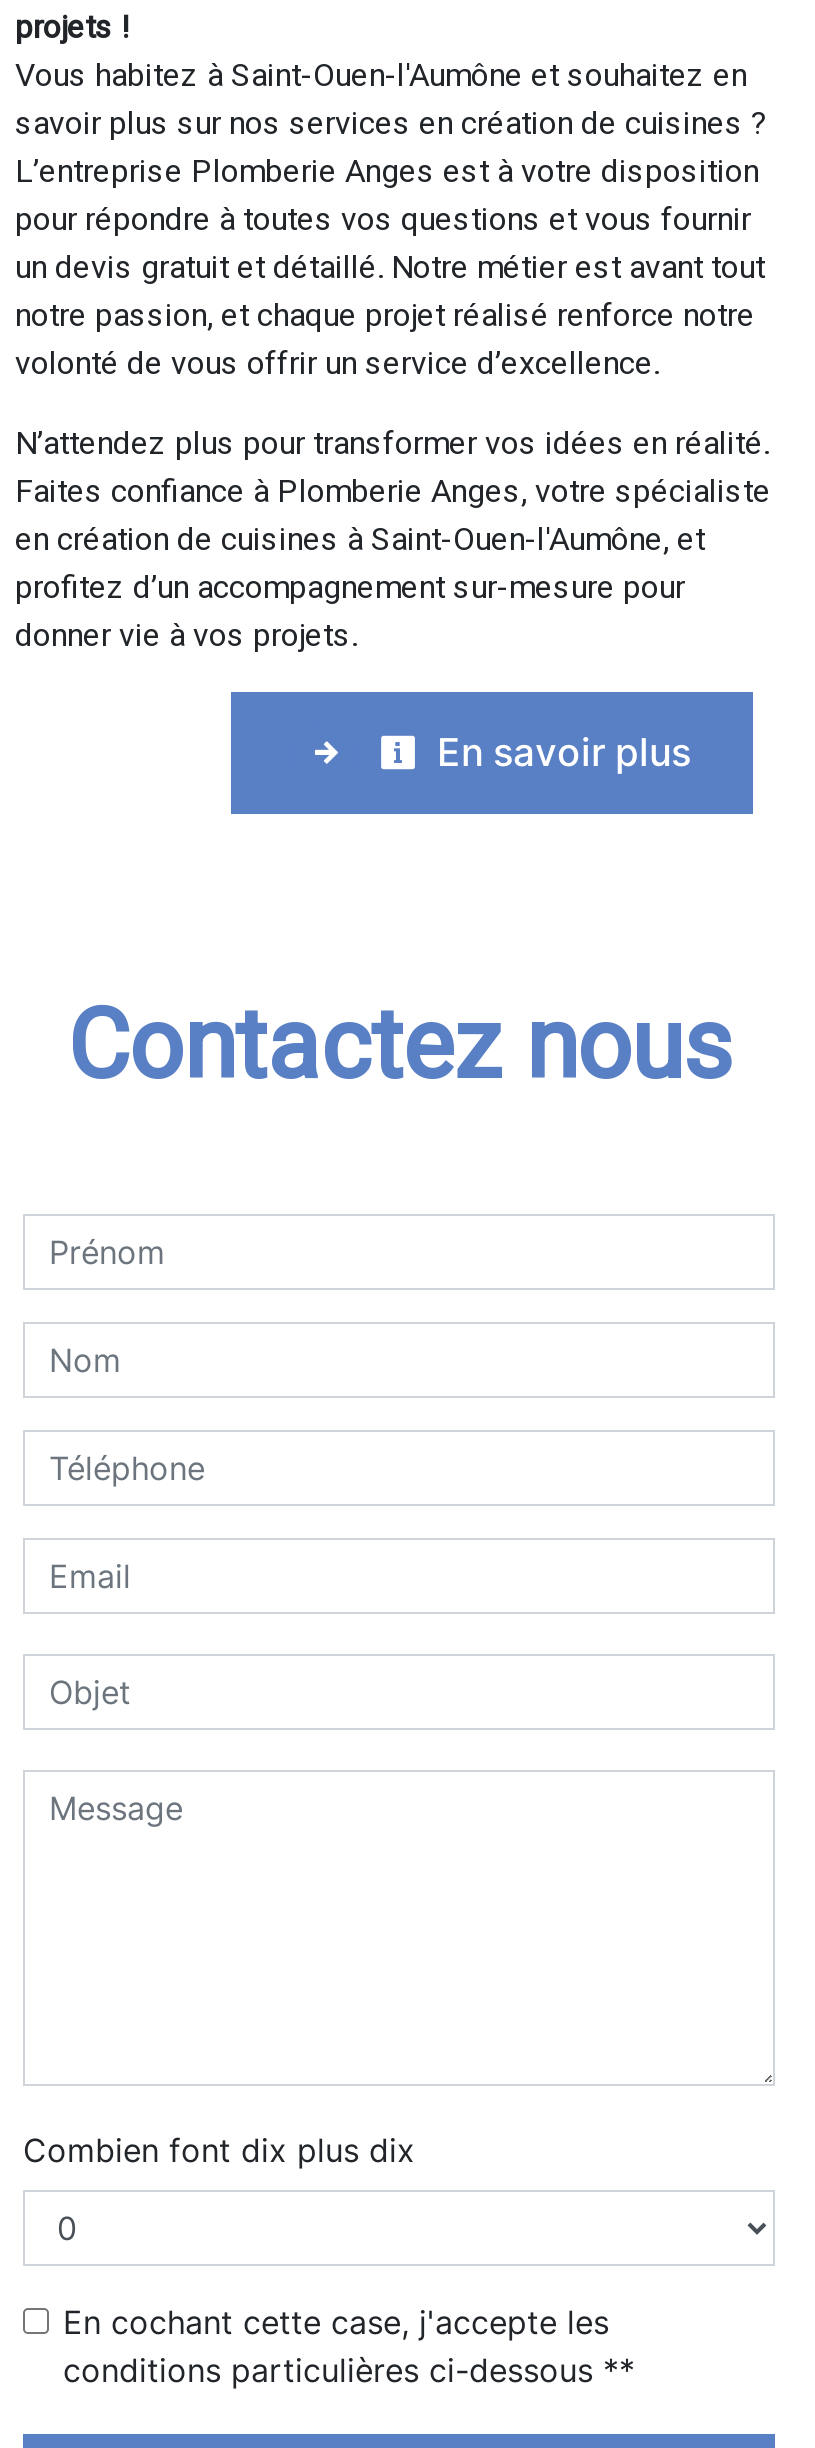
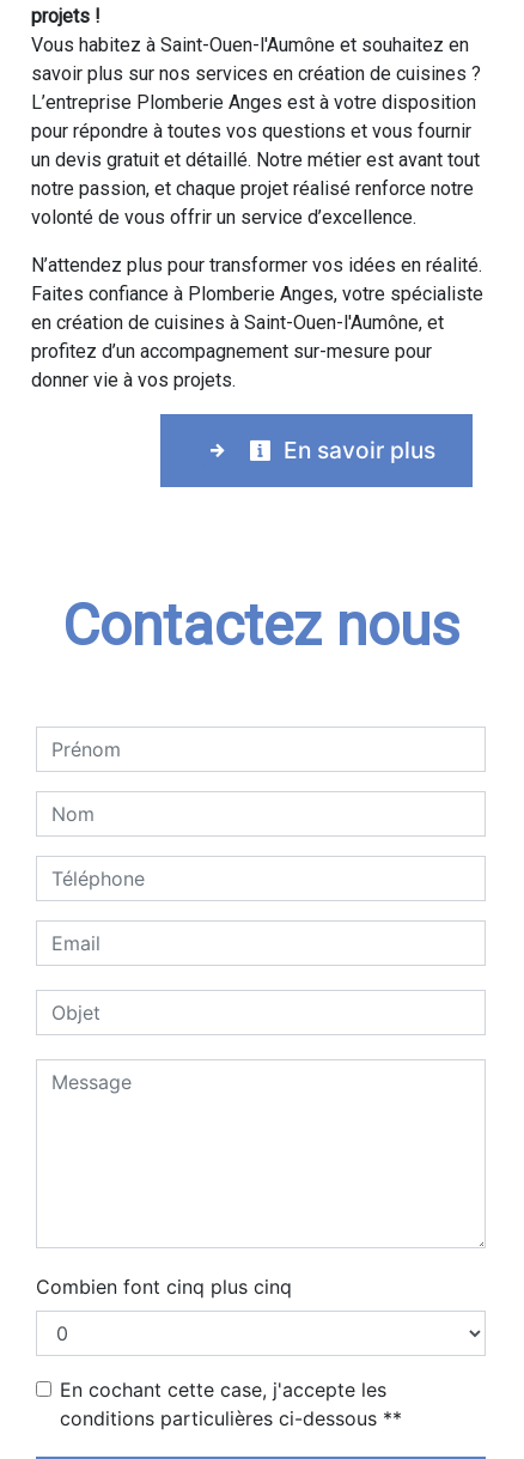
[23,2130,415,2170] Combien font dix plus dix -> [36,1275,292,1299] Combien font cinq plus cinq

